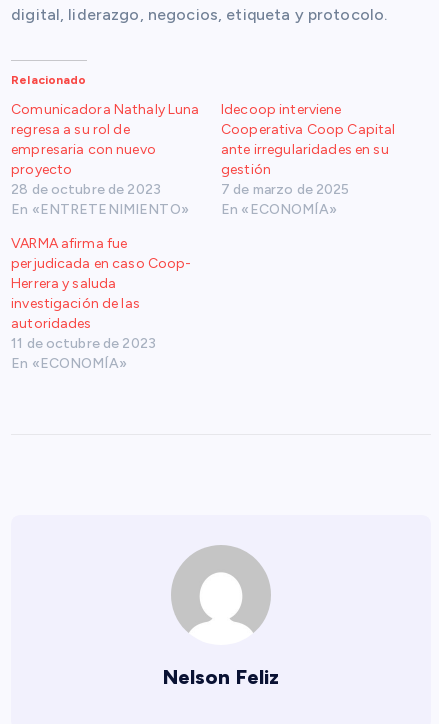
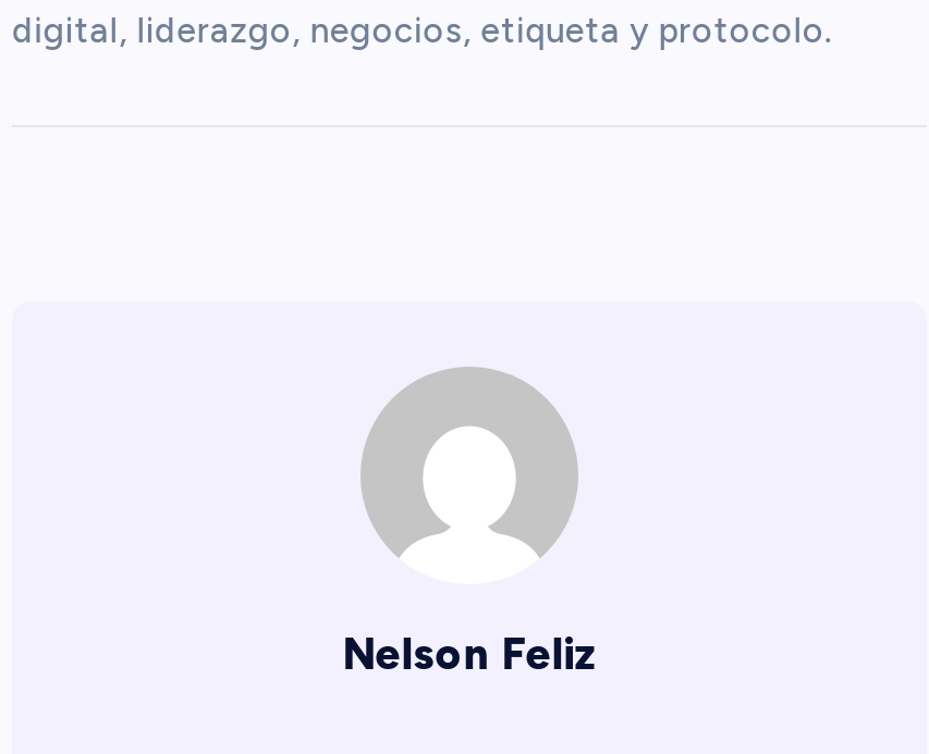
[11,73,200,218] Relacionado | Comunicadora Nathaly Luna | regresa a su rol de | empresaria con nuevo | proyecto | 28 de octubre de 2023 | En «ENTRETENIMIENTO» -> none
[11,101,395,372] Idecoop interviene | Cooperativa Coop Capital | ante irregularidades en su | gestión | 7 de marzo de 2025 | En «ECONOMÍA» | VARMA afirma fue | perjudicada en caso Coop- | Herrera y saluda | investigación de las | autoridades | 11 de octubre de 2023 | En «ECONOMÍA» -> none

